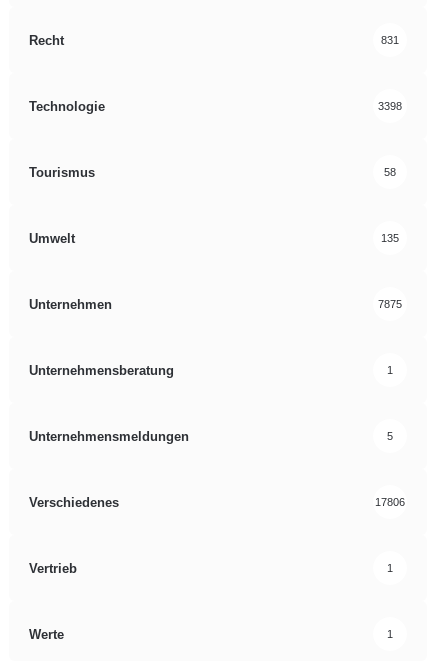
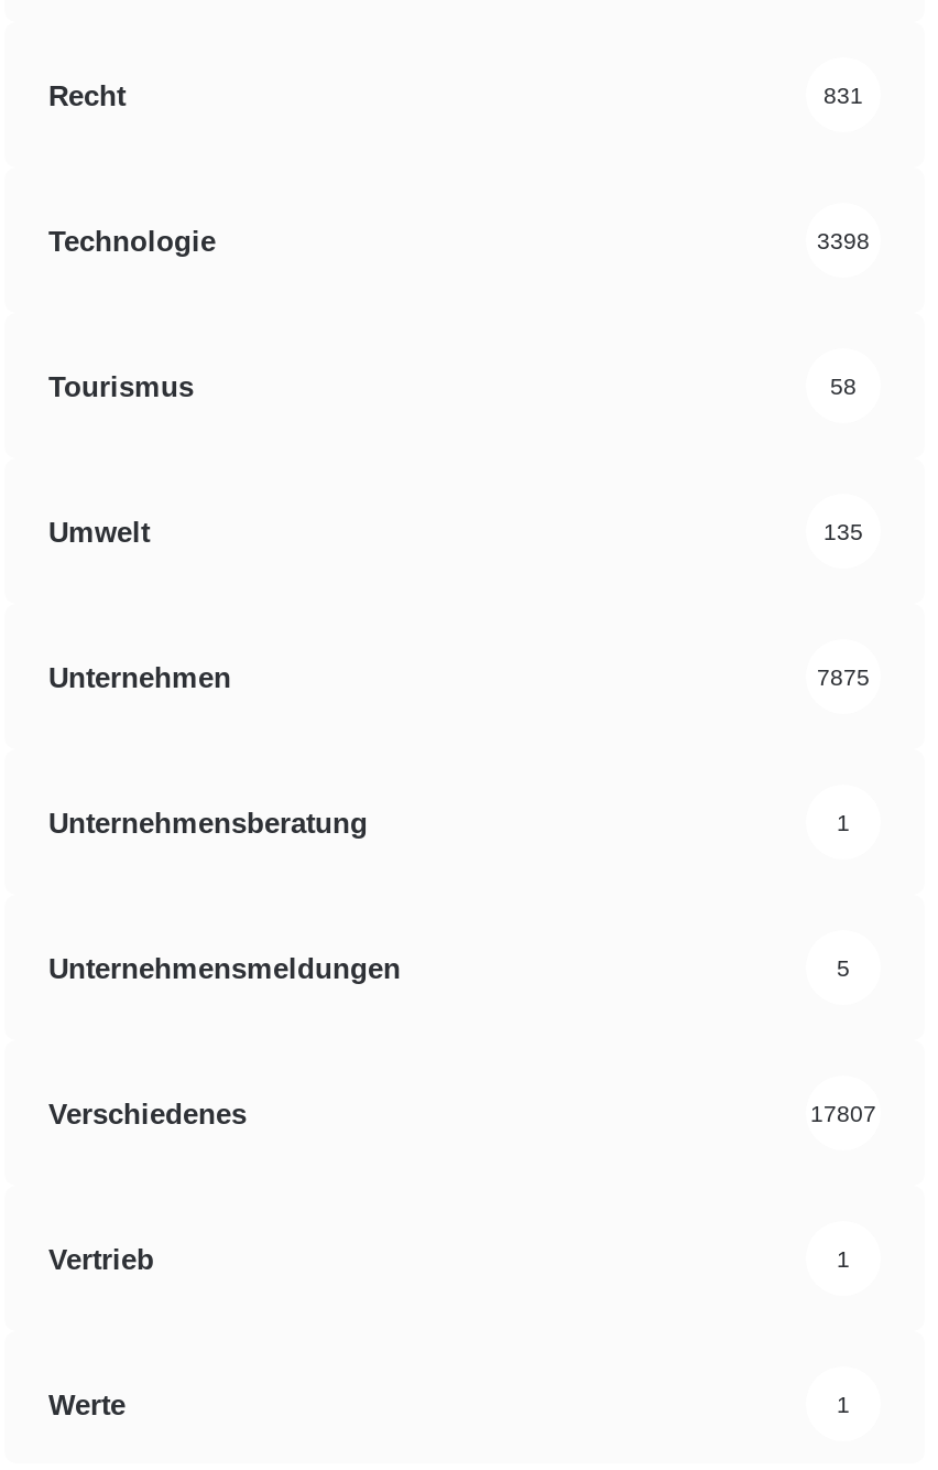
[375,496,405,508] 17806 -> [810,1100,876,1126] 17807

